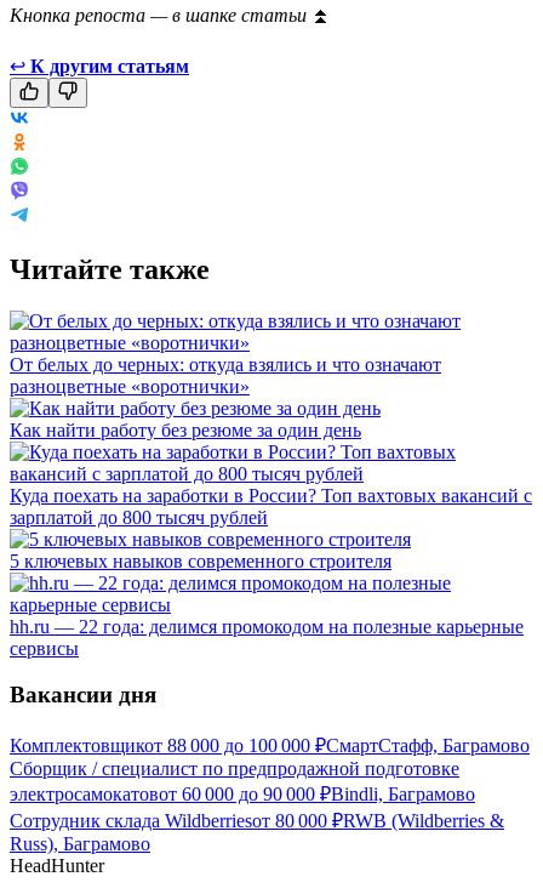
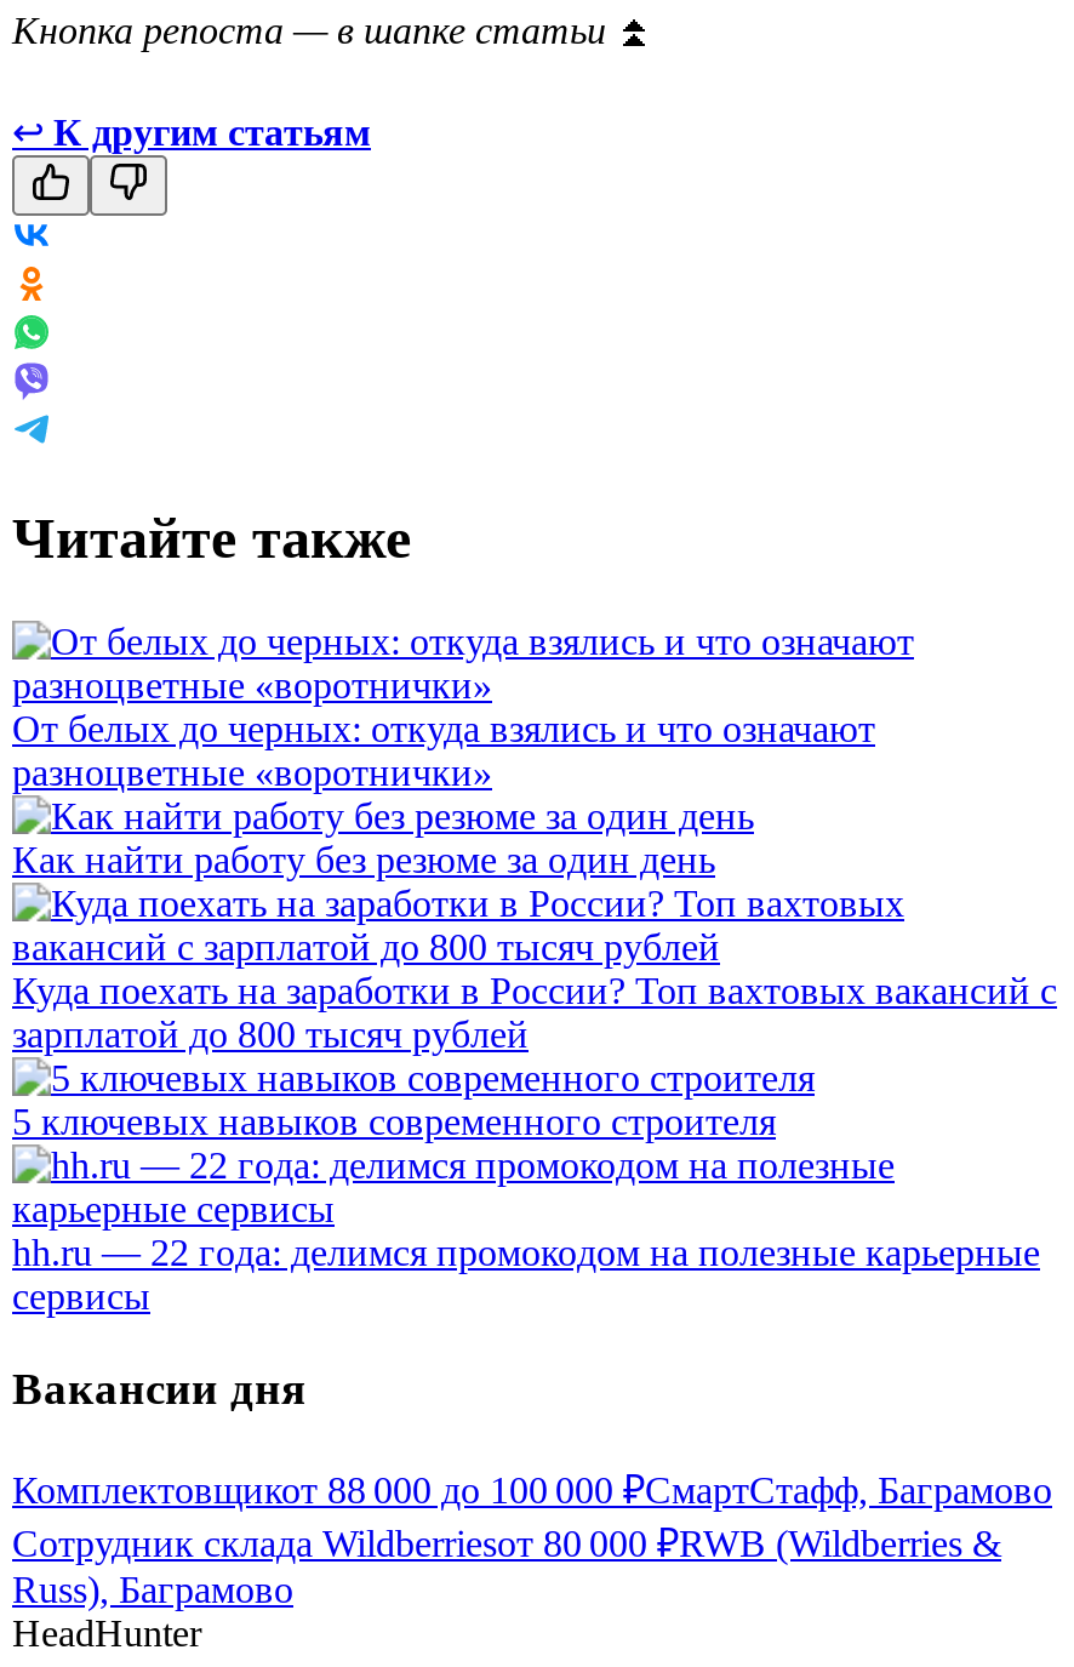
[10,758,475,804] Сборщик / специалист по предпродажной подготовке | электросамокатовот 60 000 до 90 000 ₽Bindli, Баграмово -> none

